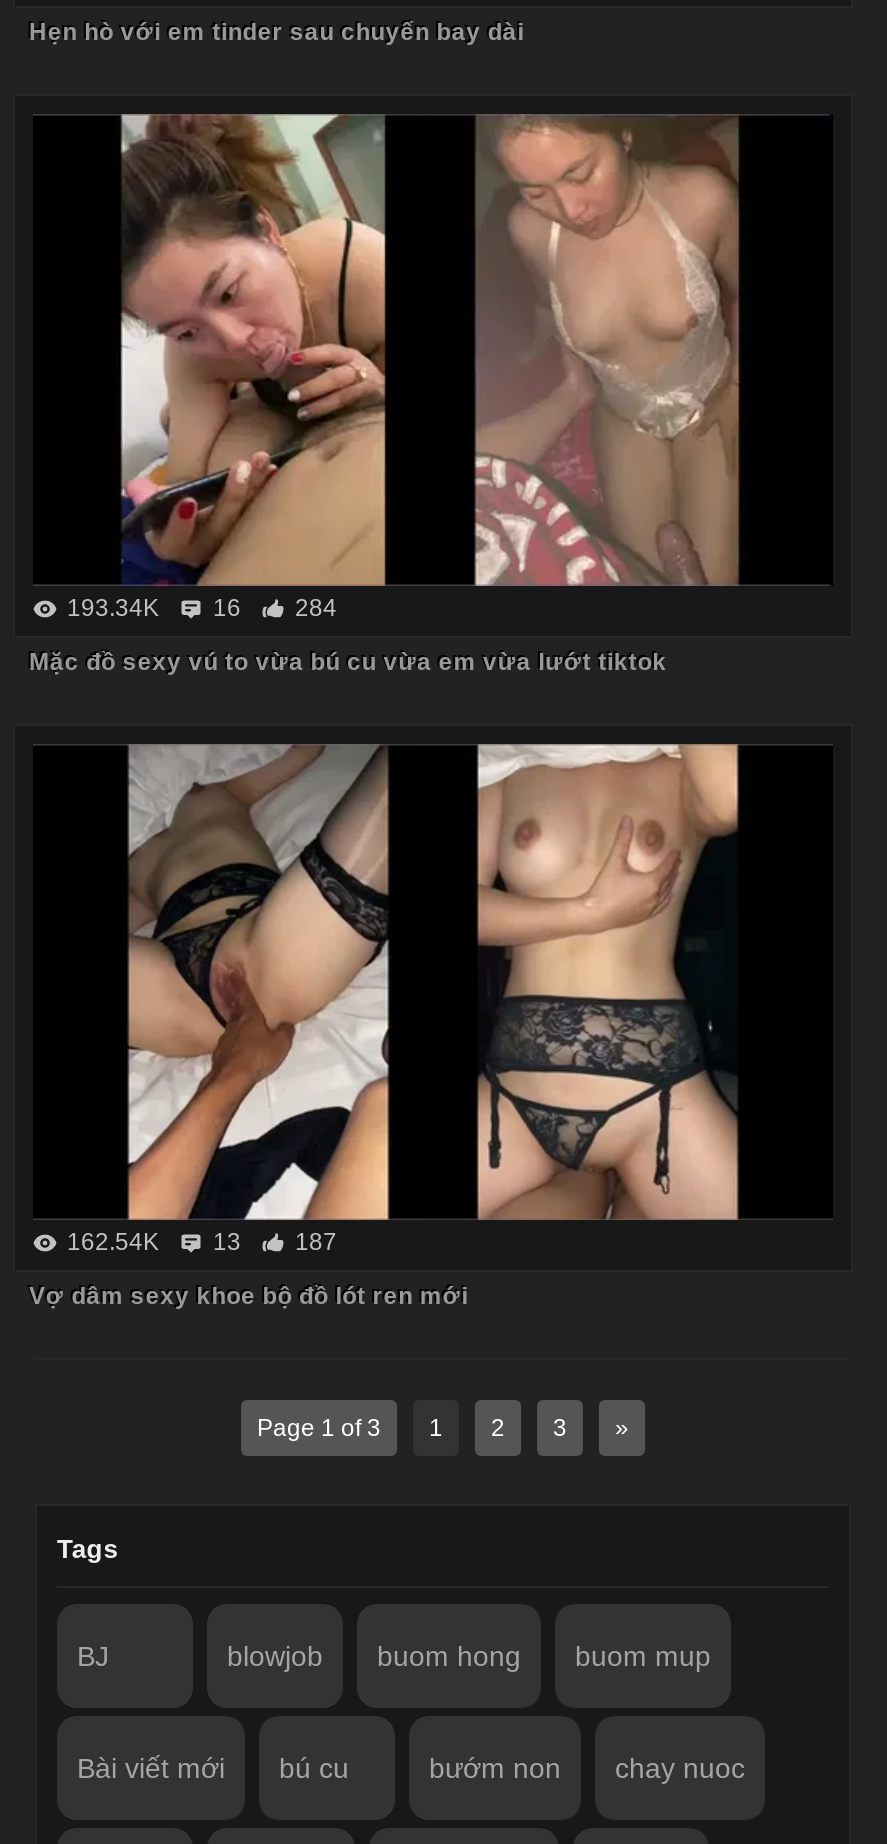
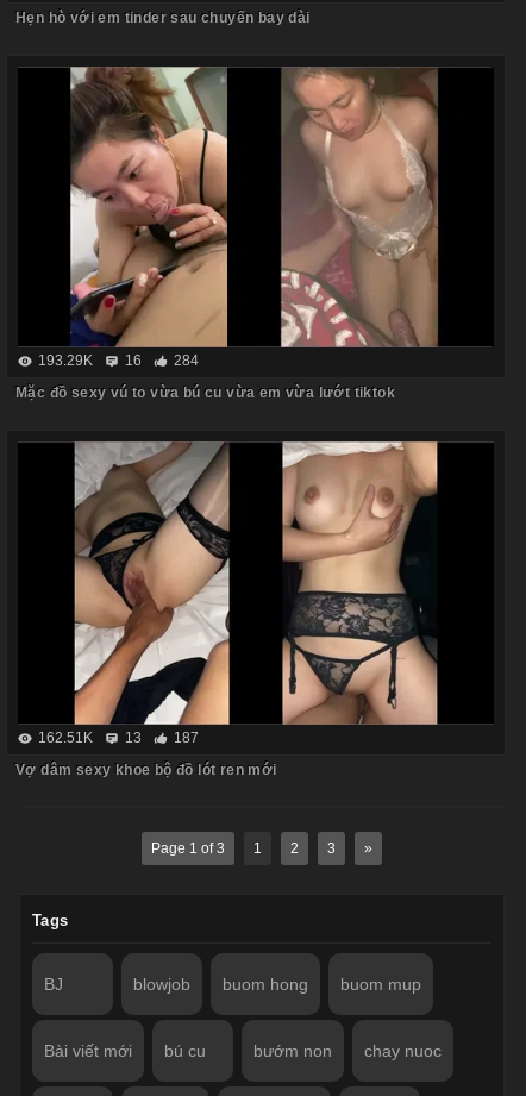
[67,593,337,621] 193.34K 16 284 -> [38,352,199,368] 193.29K 16 284
[67,1229,337,1257] 162.54K 13 187 -> [38,730,199,747] 162.51K 13 187

